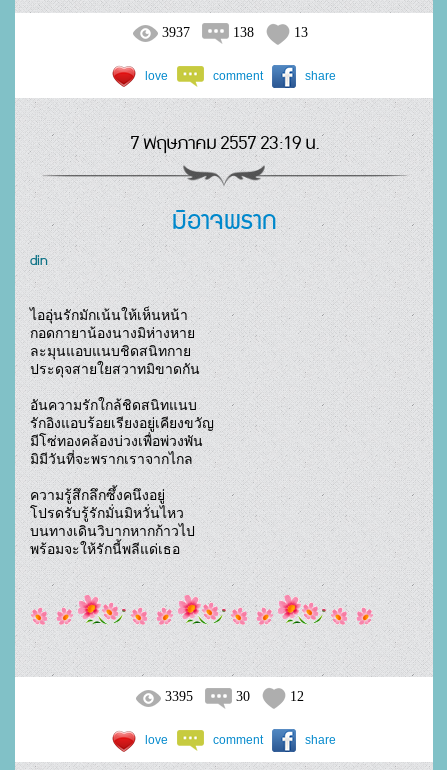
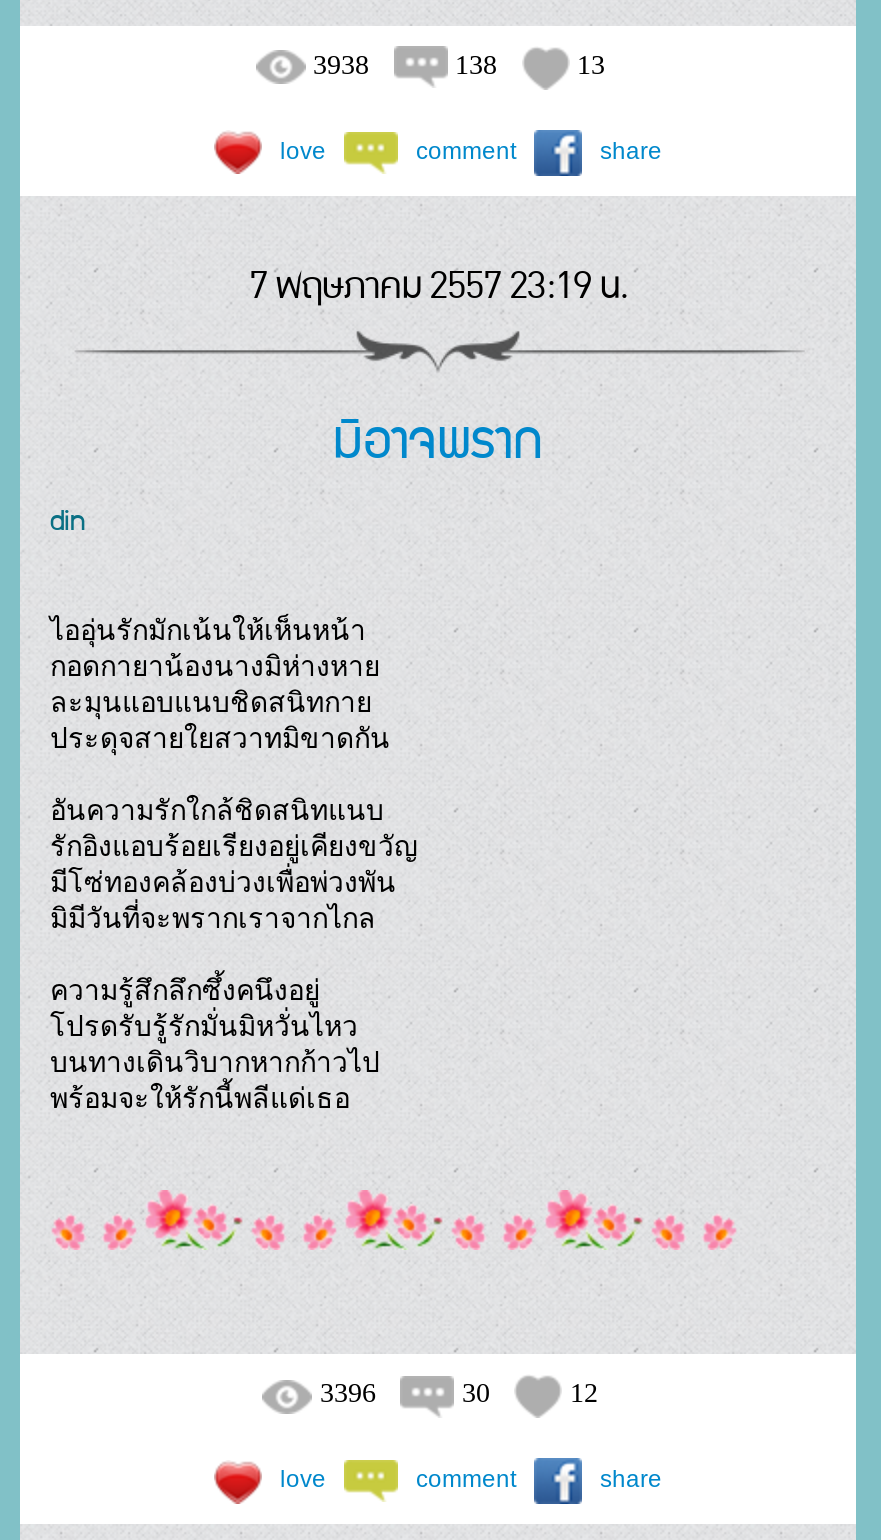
[157,25,201,40] 3937 -> [305,50,393,80] 3938
[161,689,205,704] 3395 -> [312,1379,400,1409] 3396

